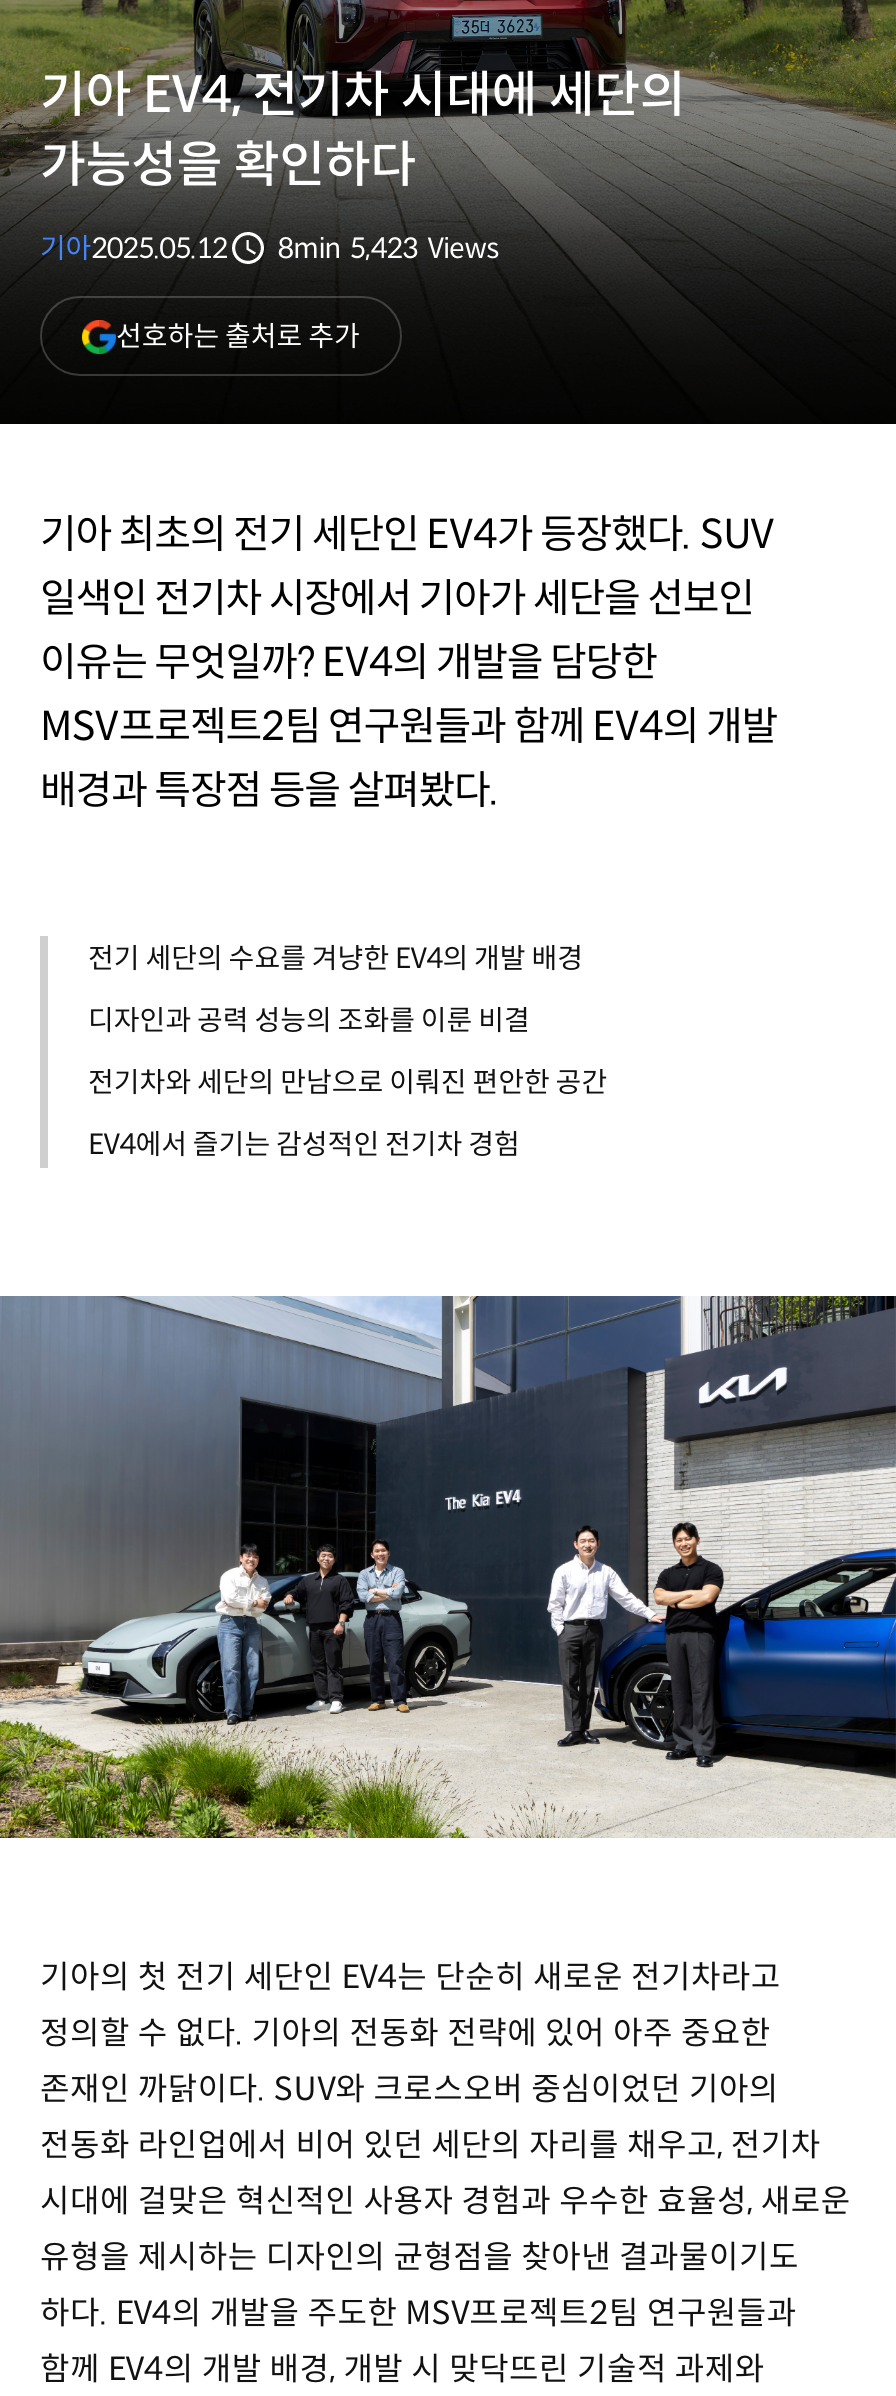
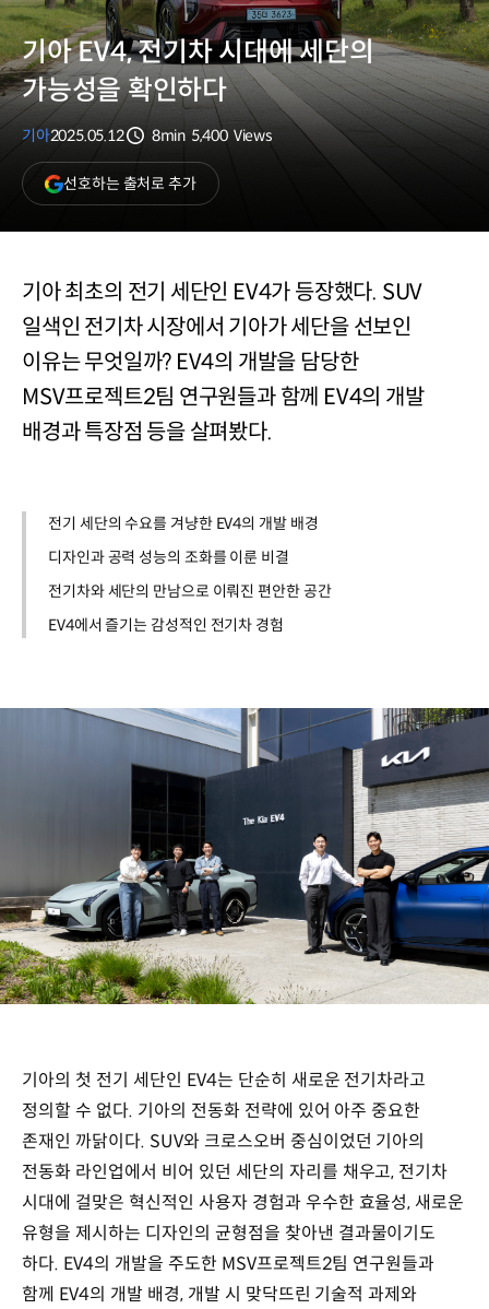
[40,230,500,266] 기아2025.05.12 8min 5,423 Views -> [22,126,273,145] 기아2025.05.12 8min 5,400 Views

